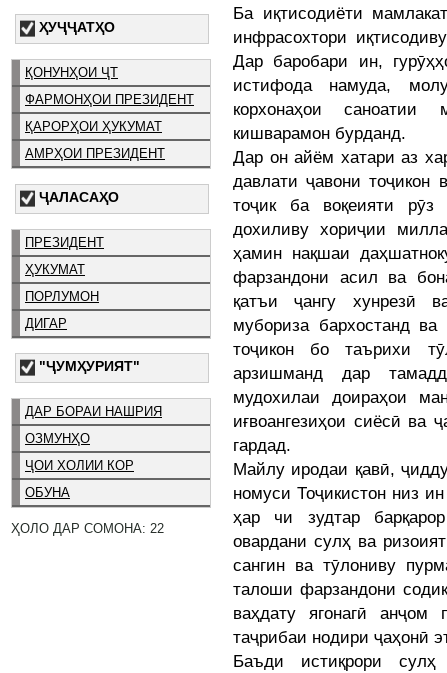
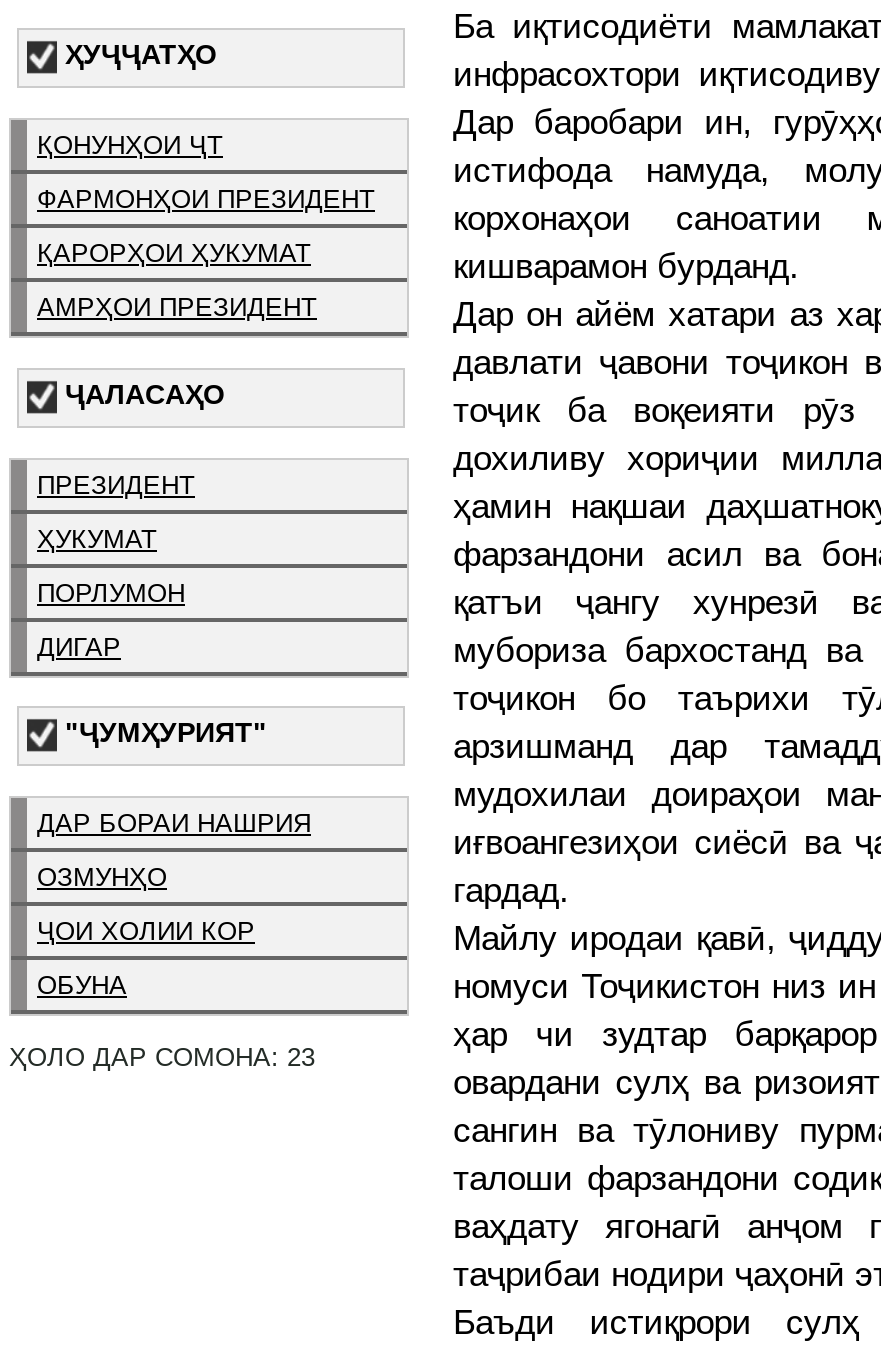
[11,521,164,536] ҲОЛО ДАР СОМОНА: 22 -> [9,1042,315,1072] ҲОЛО ДАР СОМОНА: 23

